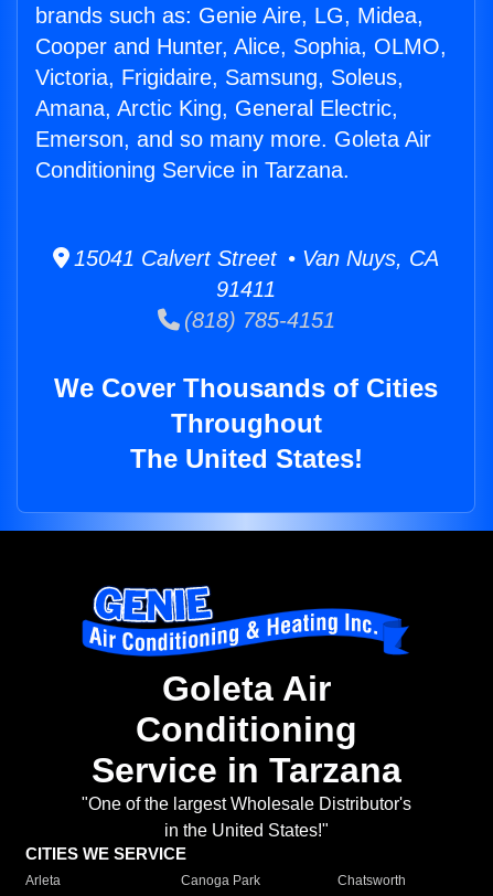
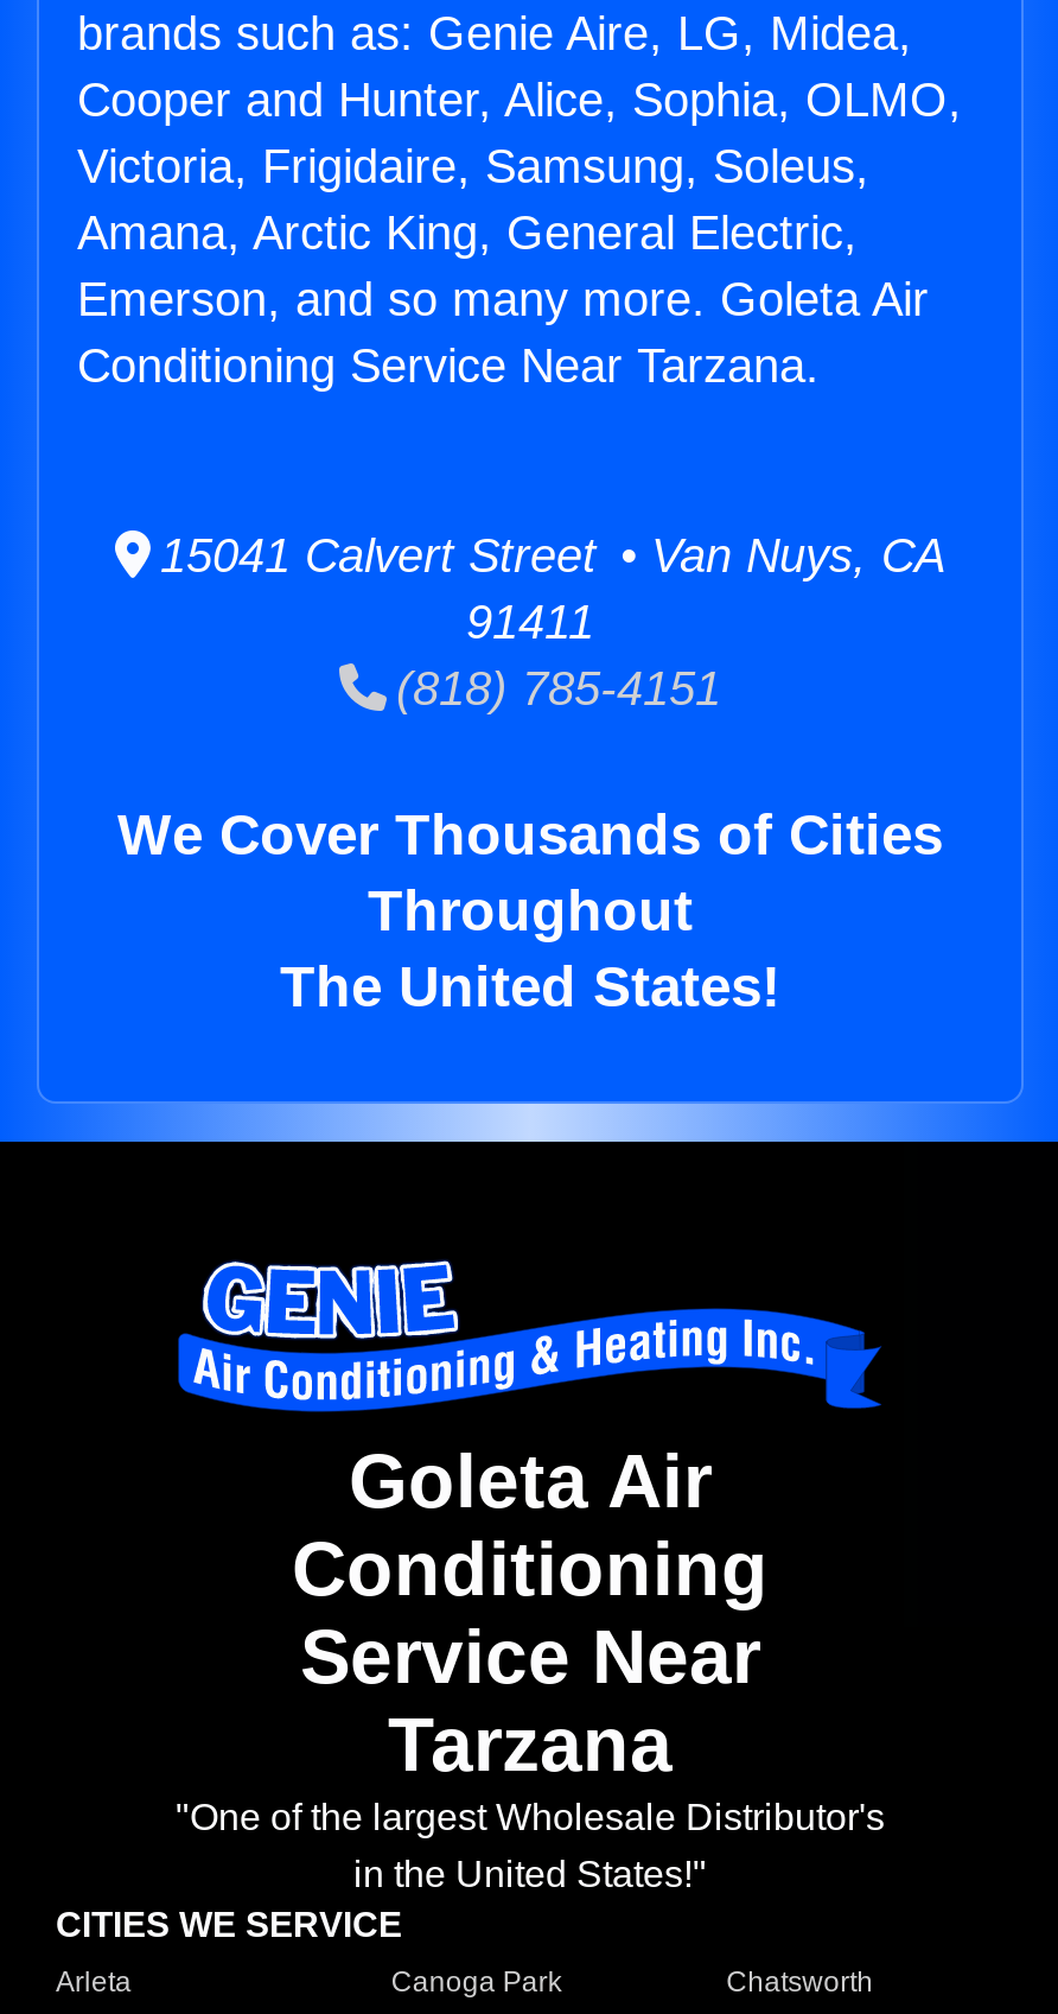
[35,158,350,182] Conditioning Service in Tarzana. -> [77,340,820,392] Conditioning Service Near Tarzana.
[91,751,401,790] Service in Tarzana -> [300,1615,760,1788] Service Near | Tarzana

